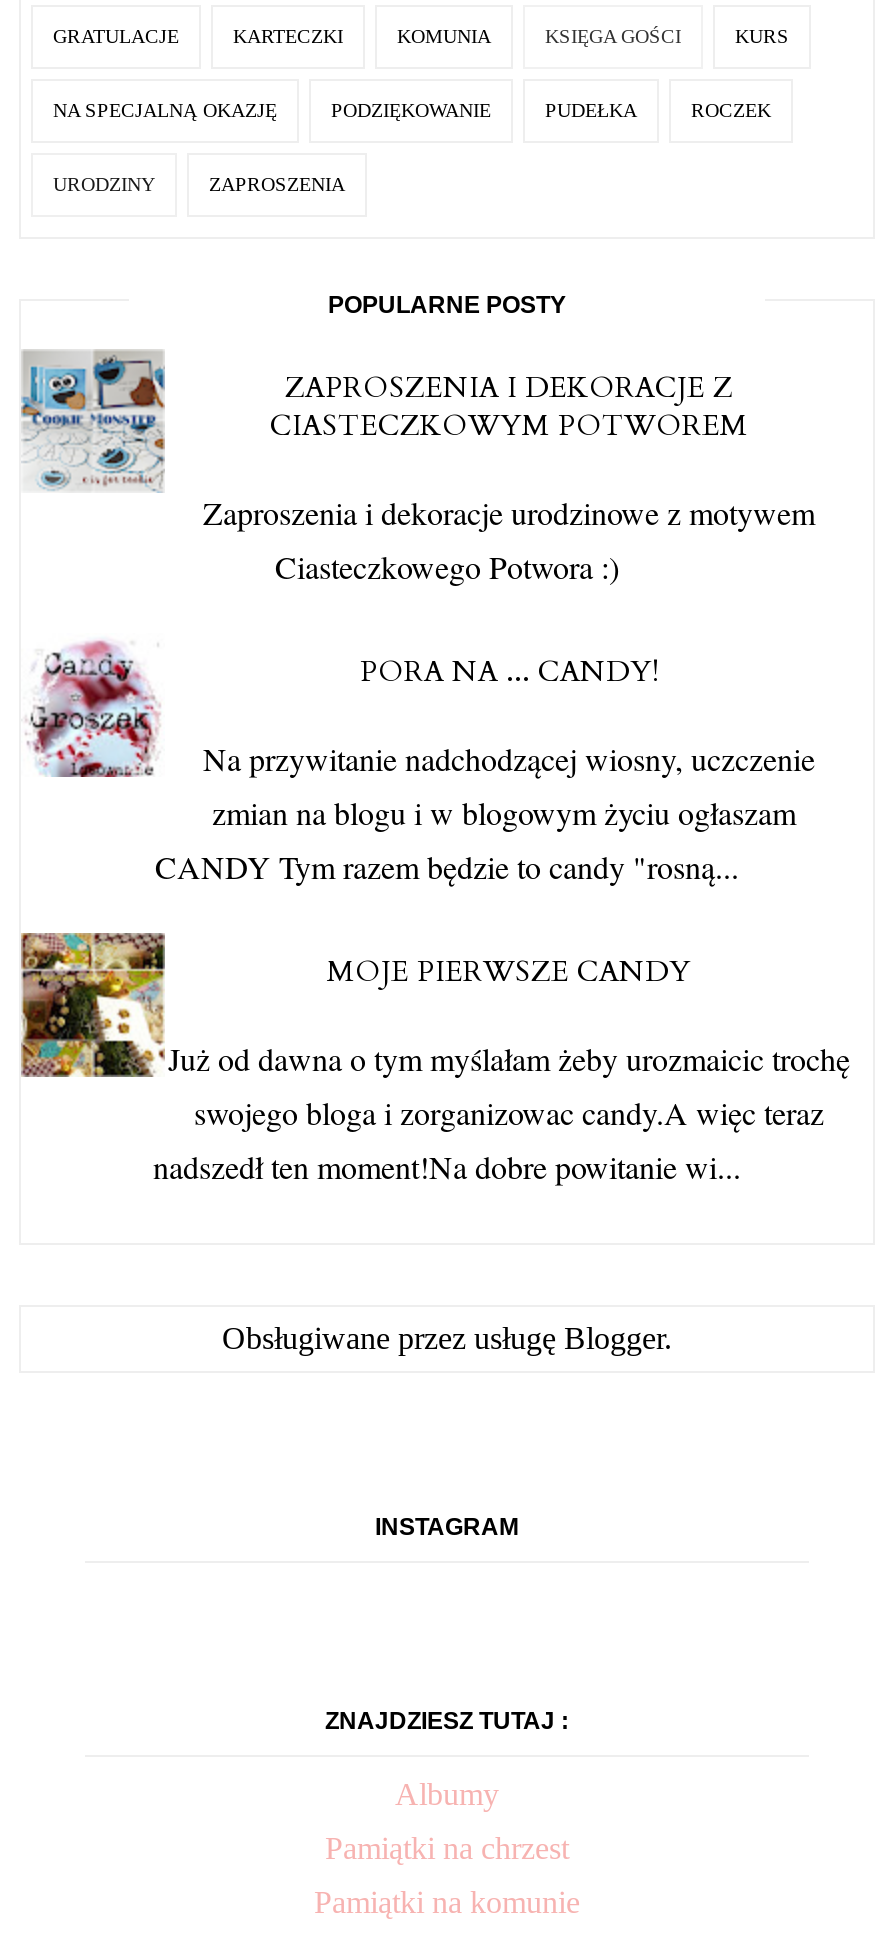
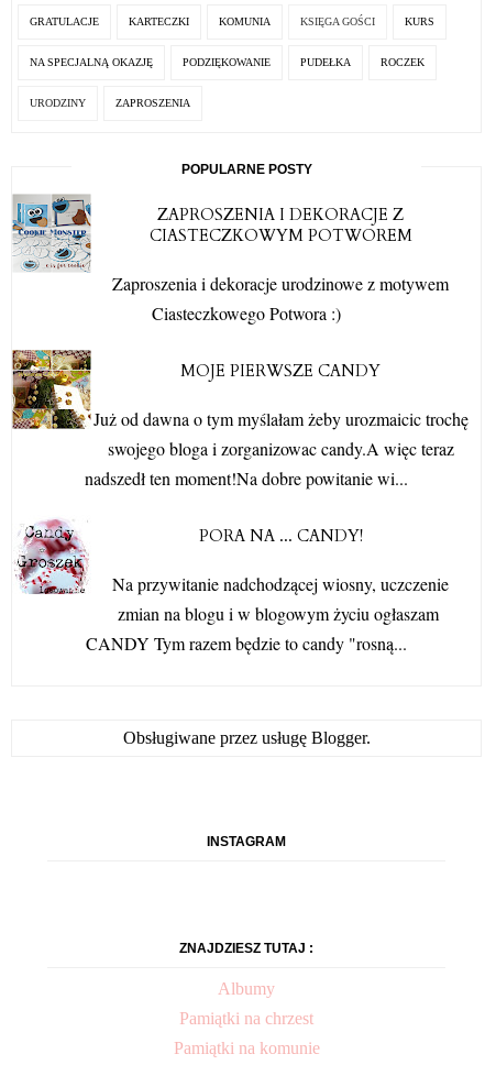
moved [21,639,815,887] -> [14,518,449,655]: [image] | PORA NA ... CANDY! | Na przywitanie nadchodzącej wiosny, uczczenie | zmian na blogu i w blogowym życiu ogłaszam | CANDY Tym razem będzie to candy "rosną...
moved [17,929,850,1187] -> [10,348,468,489]: [image] | MOJE PIERWSZE CANDY | Już od dawna o tym myślałam żeby urozmaicic trochę | swojego bloga i zorganizowac candy.A więc teraz | nadszedł ten moment!Na dobre powitanie wi...

